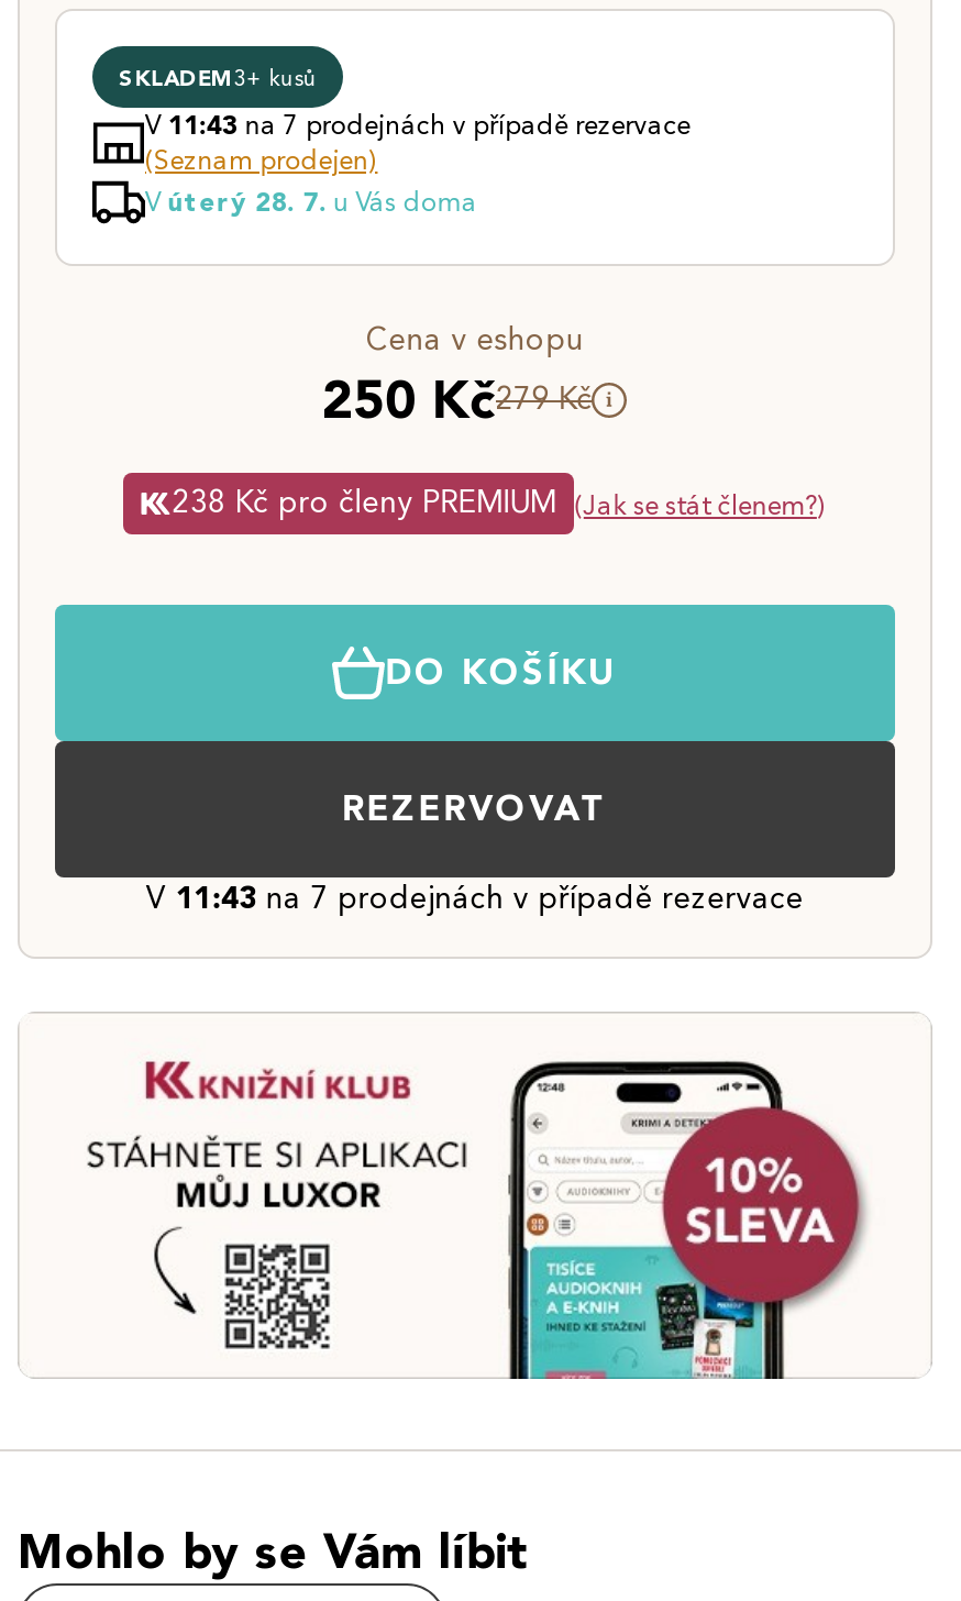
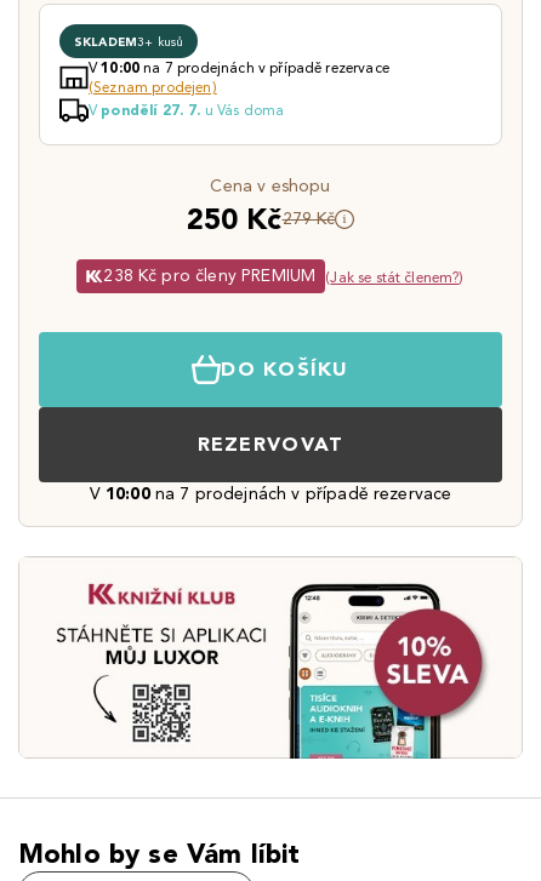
[145,108,690,141] V11:43na 7 prodejnách v případě rezervace -> [89,58,389,76] V10:00na 7 prodejnách v případě rezervace
[145,185,477,218] V úterý 28. 7. u Vás doma -> [89,101,284,119] V pondělí 27. 7. u Vás doma
[146,880,804,917] V 11:43 na 7 prodejnách v případě rezervace -> [89,484,452,504] V 10:00 na 7 prodejnách v případě rezervace

